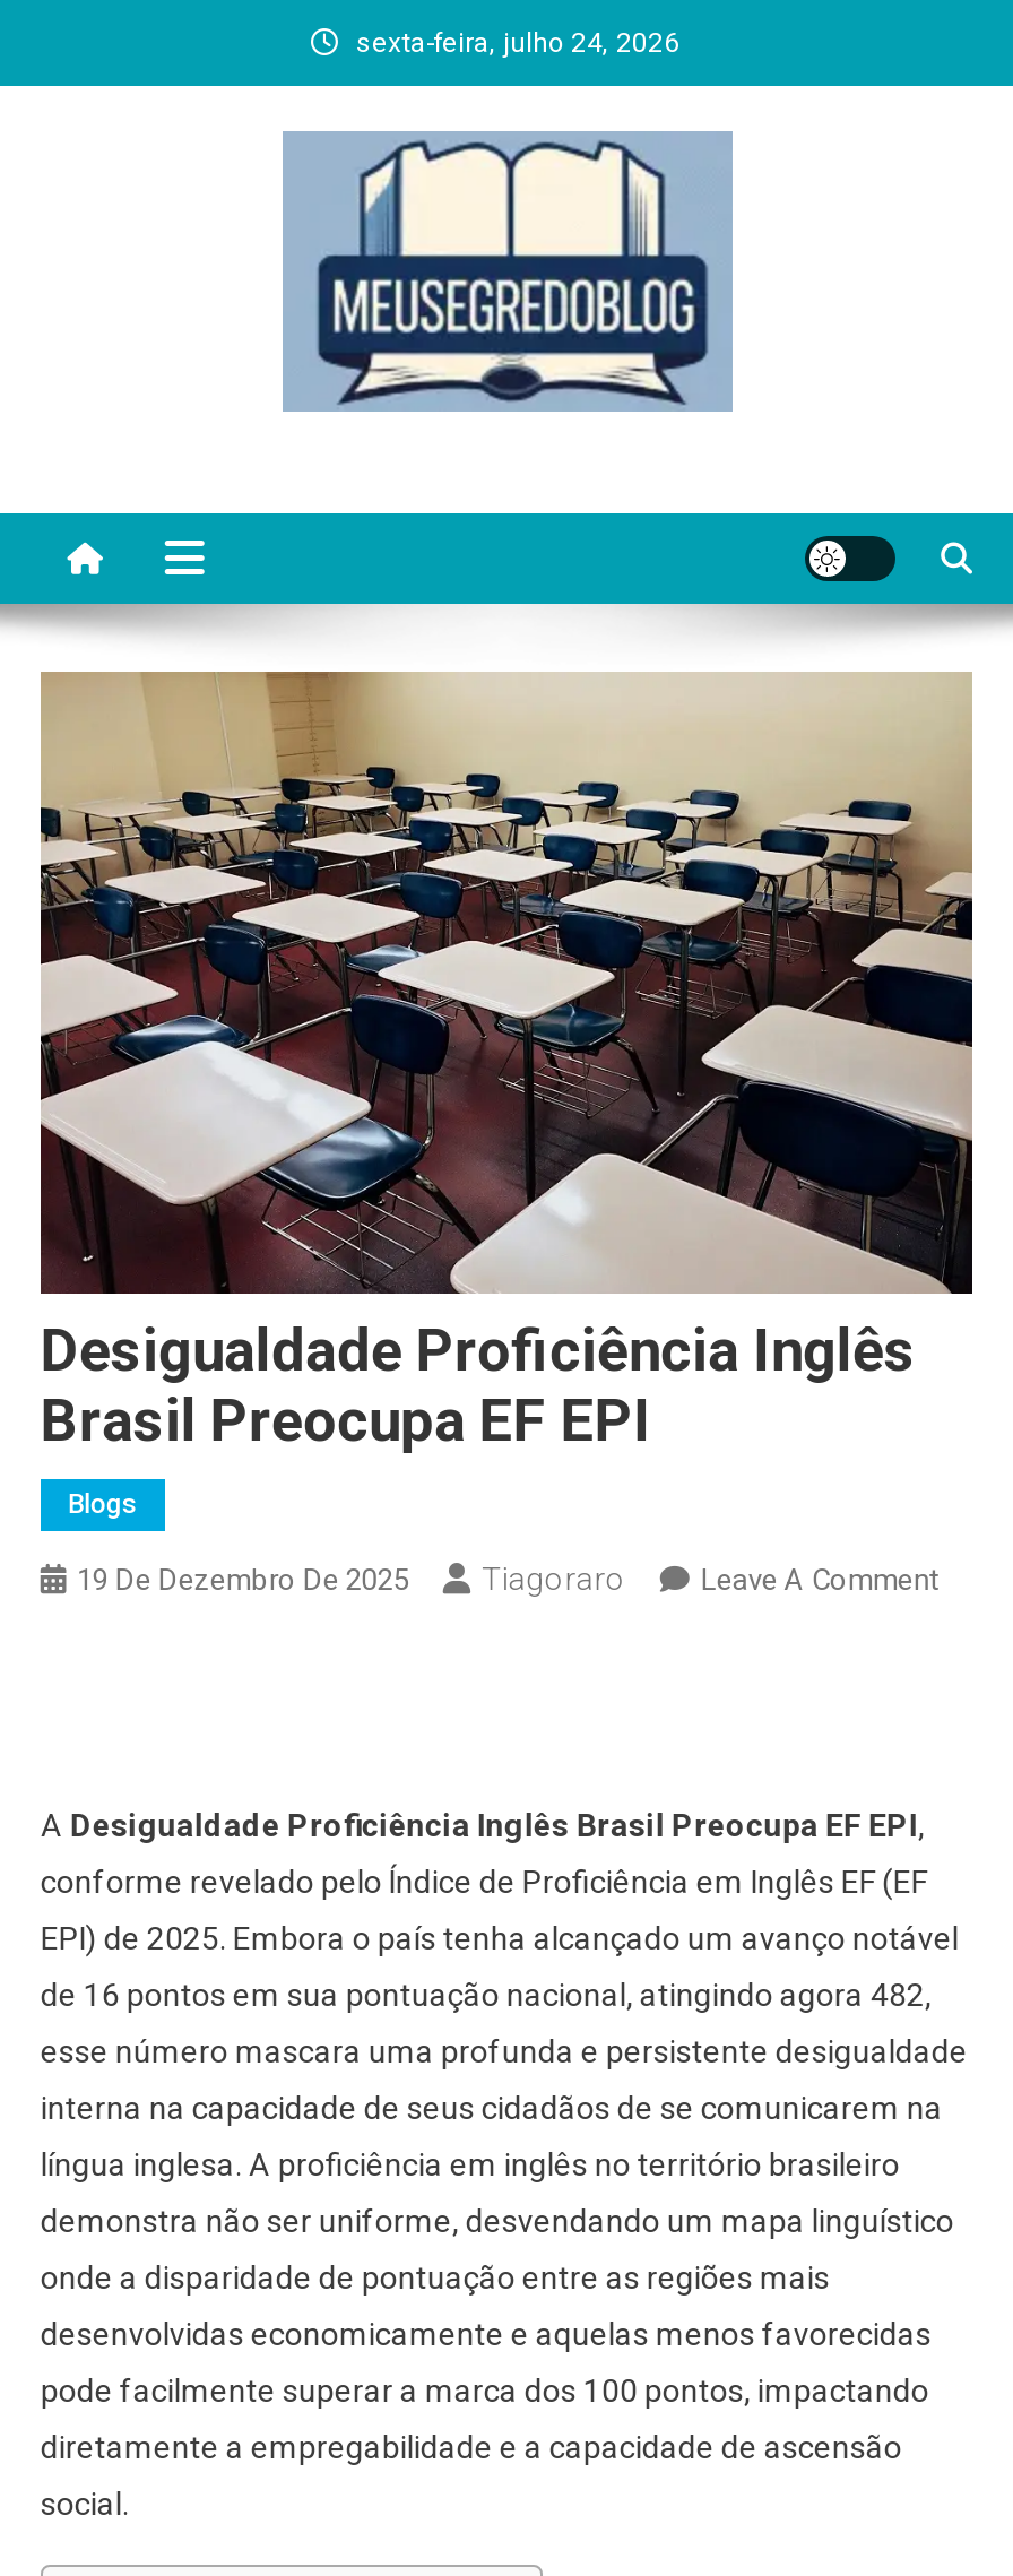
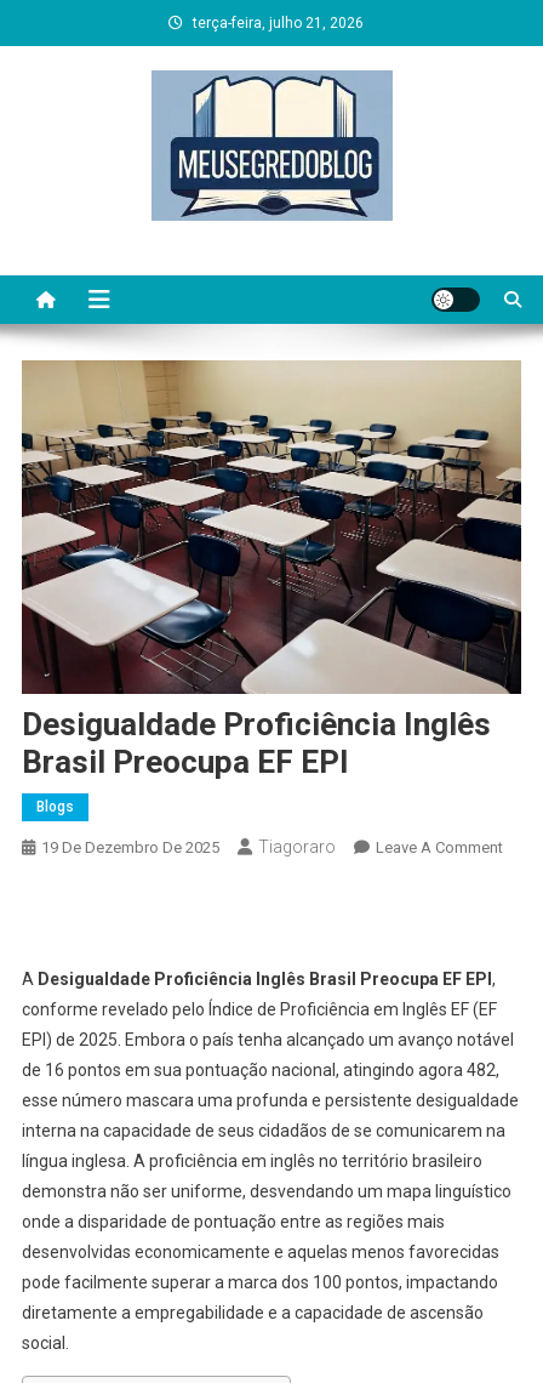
[356,27,679,59] sexta-feira, julho 24, 2026 -> [192,15,363,32] terça-feira, julho 21, 2026

